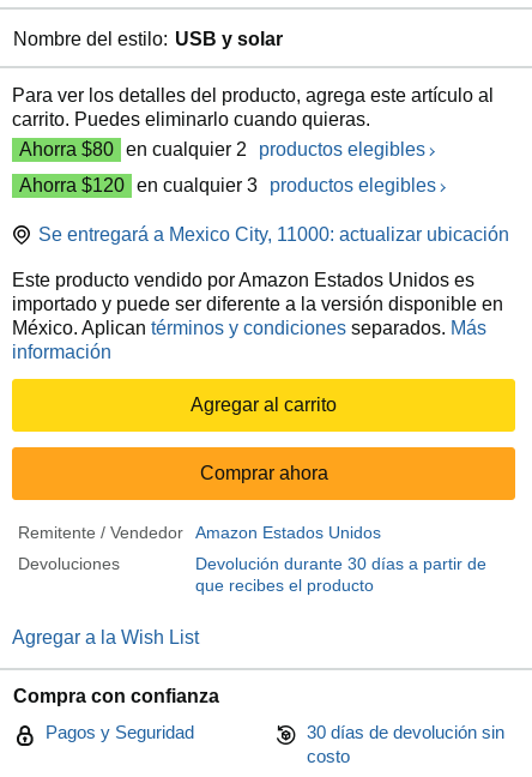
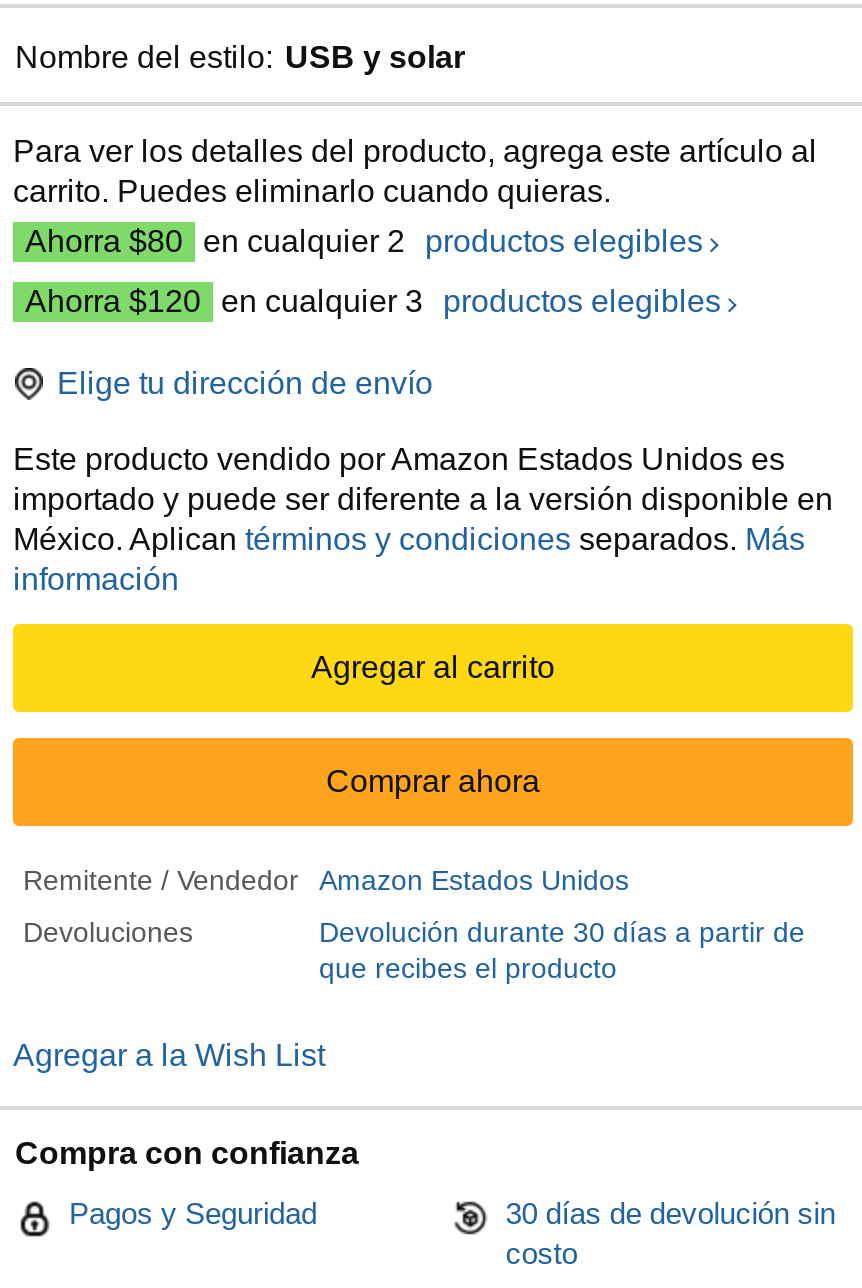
[38,224,509,245] Se entregará a Mexico City, 11000: actualizar ubicación -> [57,366,433,400] Elige tu dirección de envío

